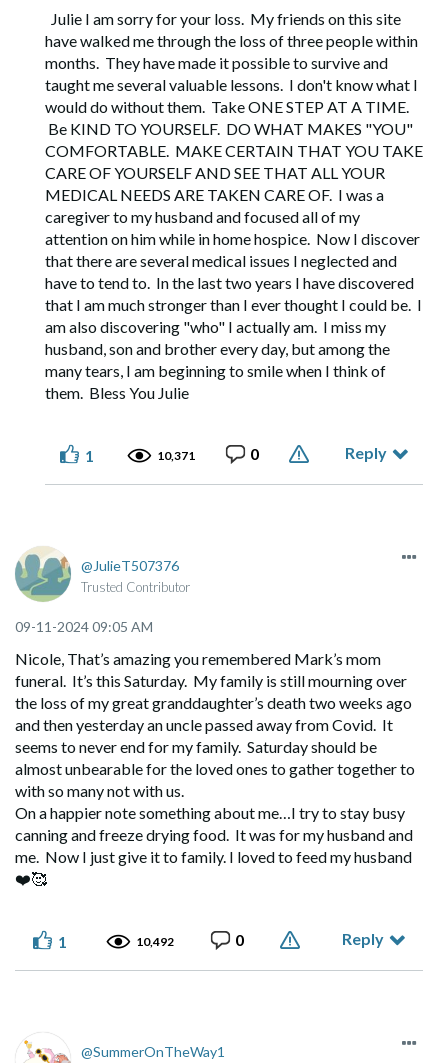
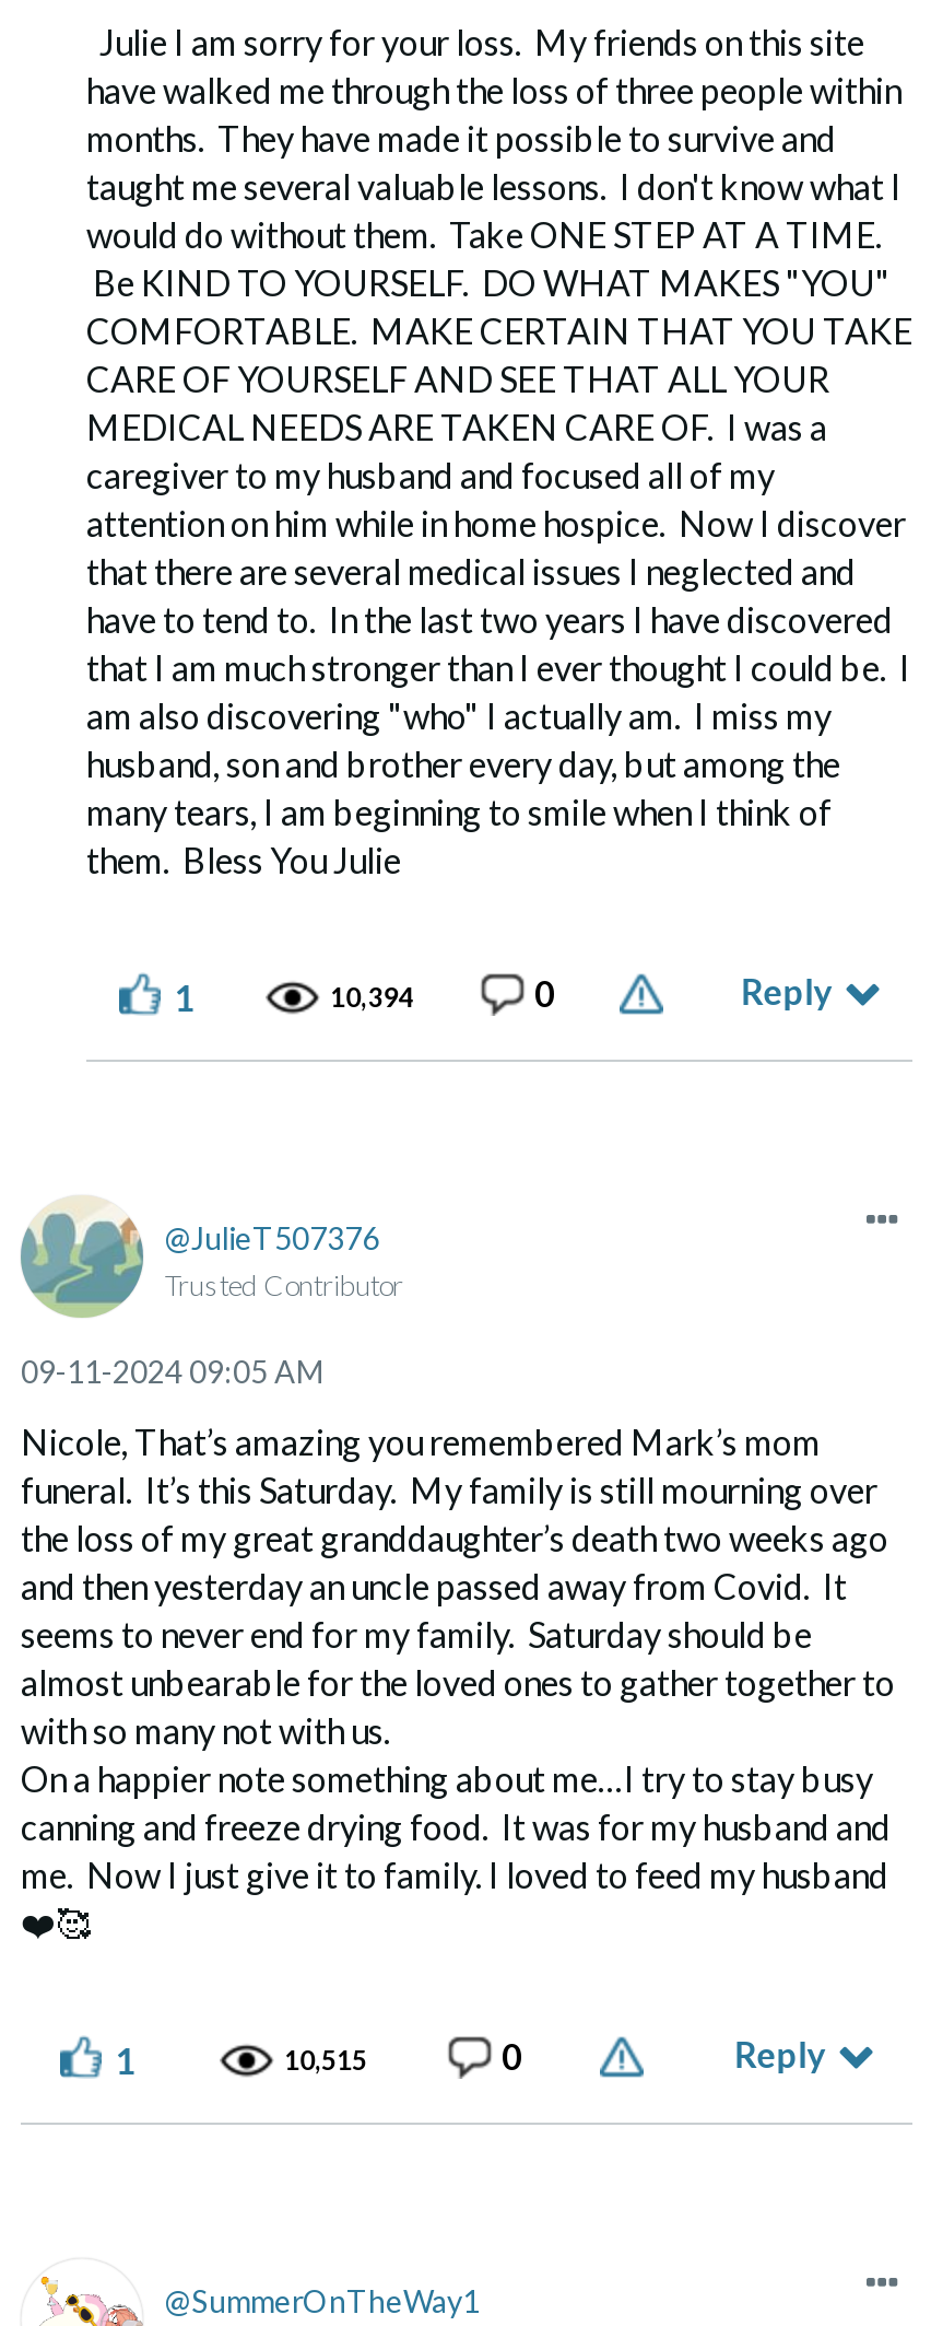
[157,448,195,463] 10,371 -> [330,980,413,1013] 10,394
[136,934,174,949] 10,492 -> [284,2043,367,2076] 10,515

